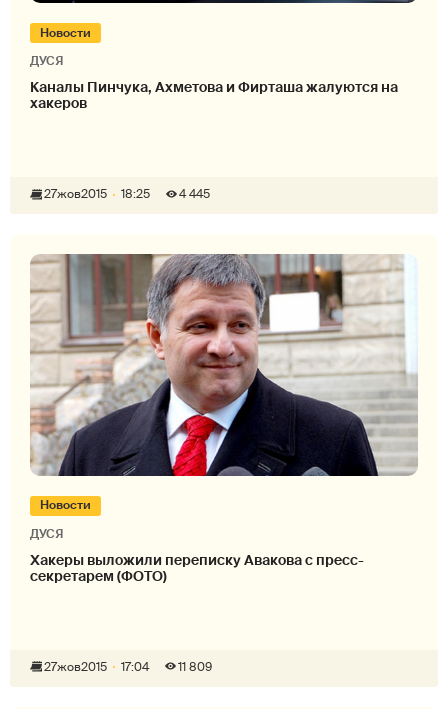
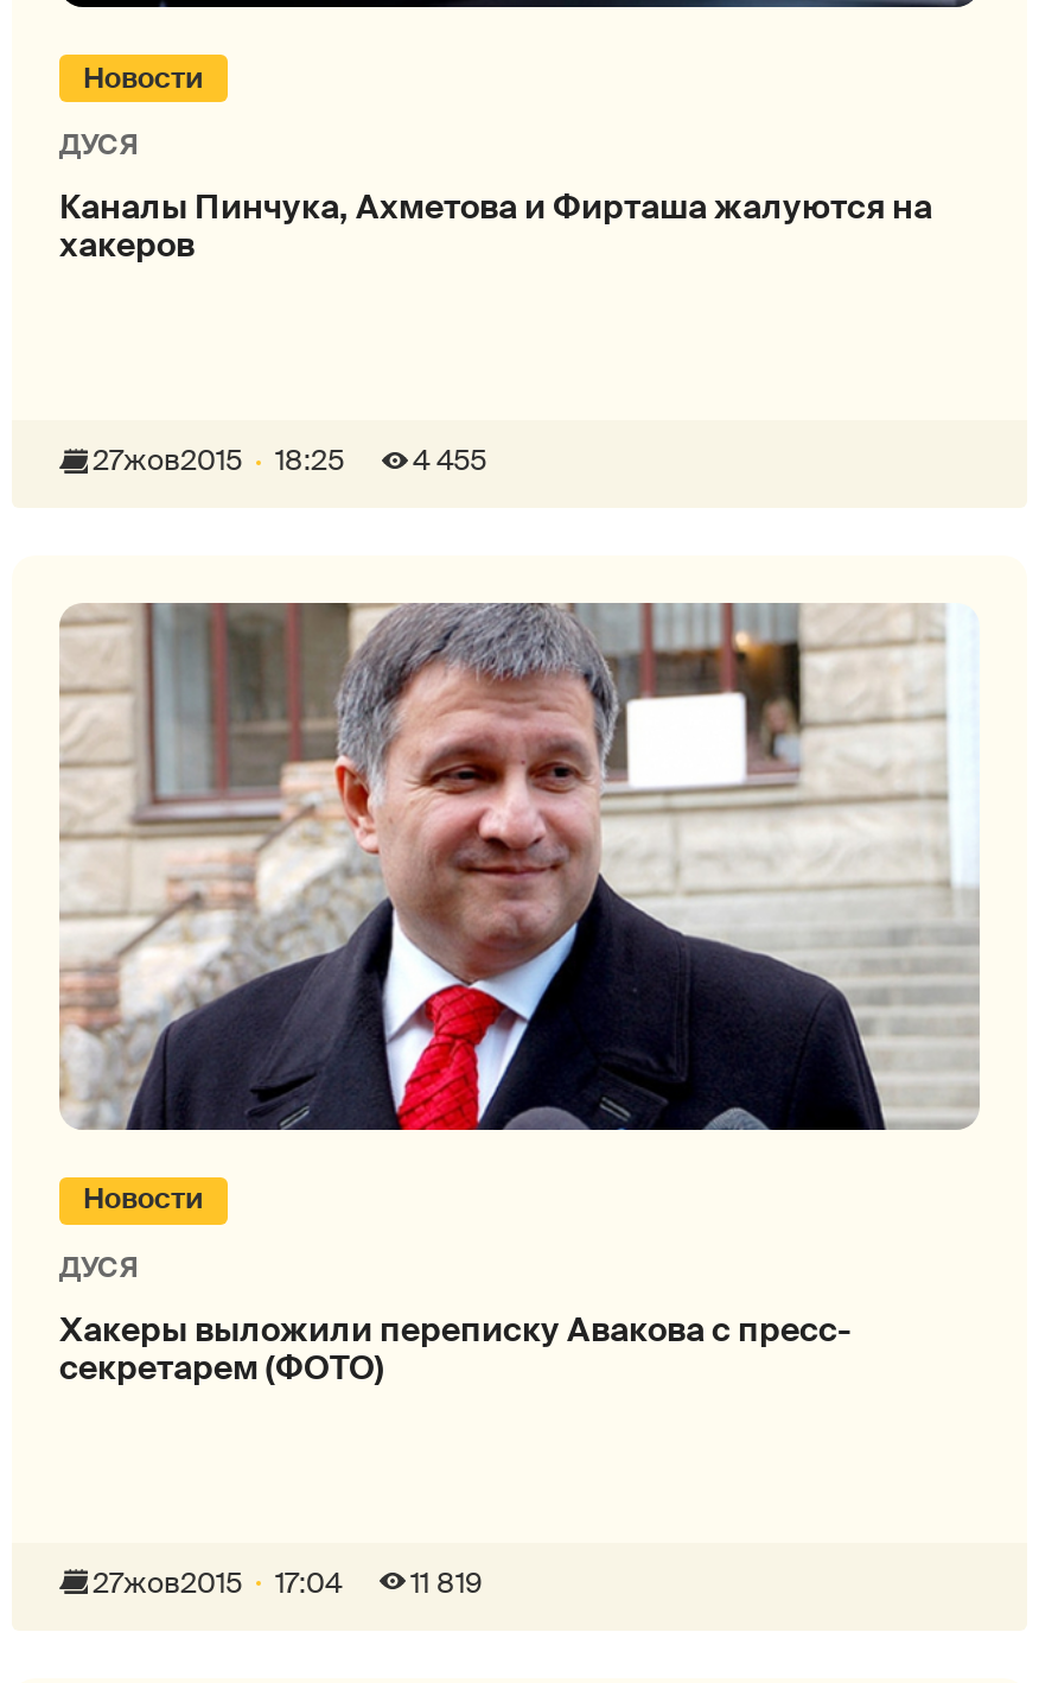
[44,186,210,202] 27жов2015 18:25 4 445 -> [93,442,486,480] 27жов2015 18:25 4 455
[178,659,212,675] 11 809 -> [410,1564,482,1602] 11 819

